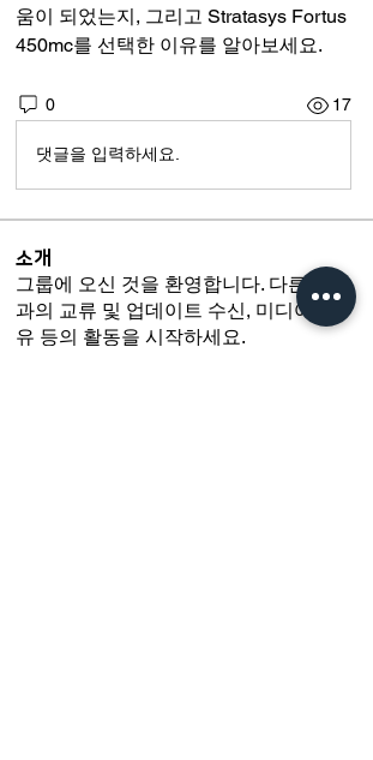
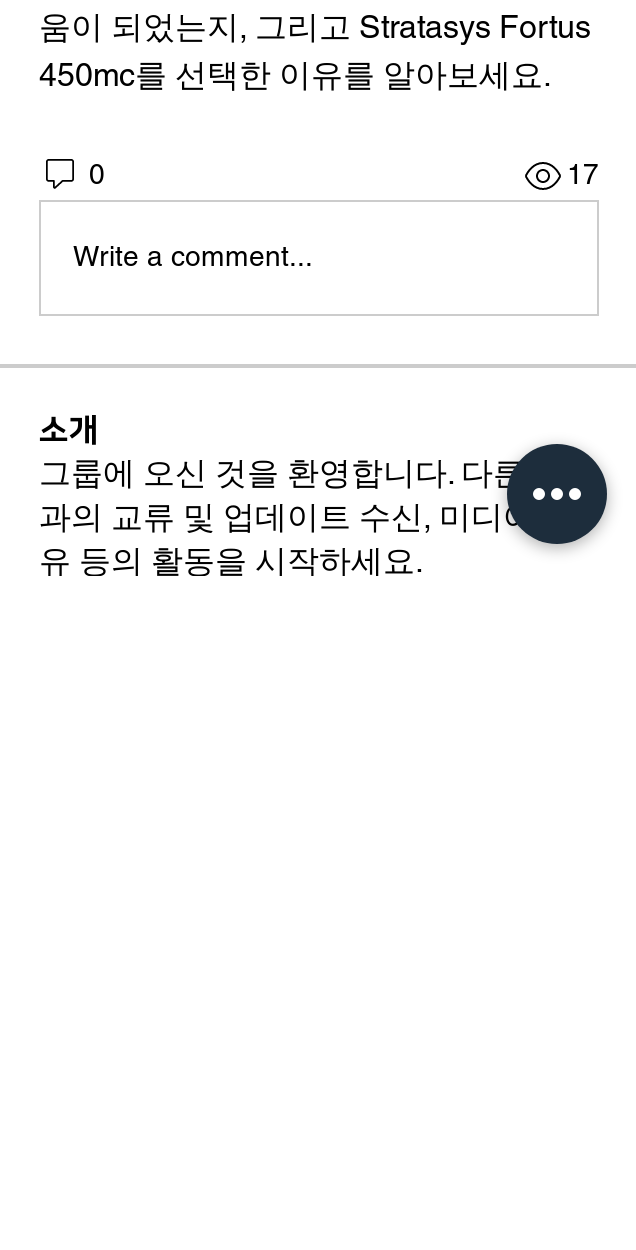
[36,144,180,163] 댓글을 입력하세요. -> [73,240,313,272] Write a comment...

